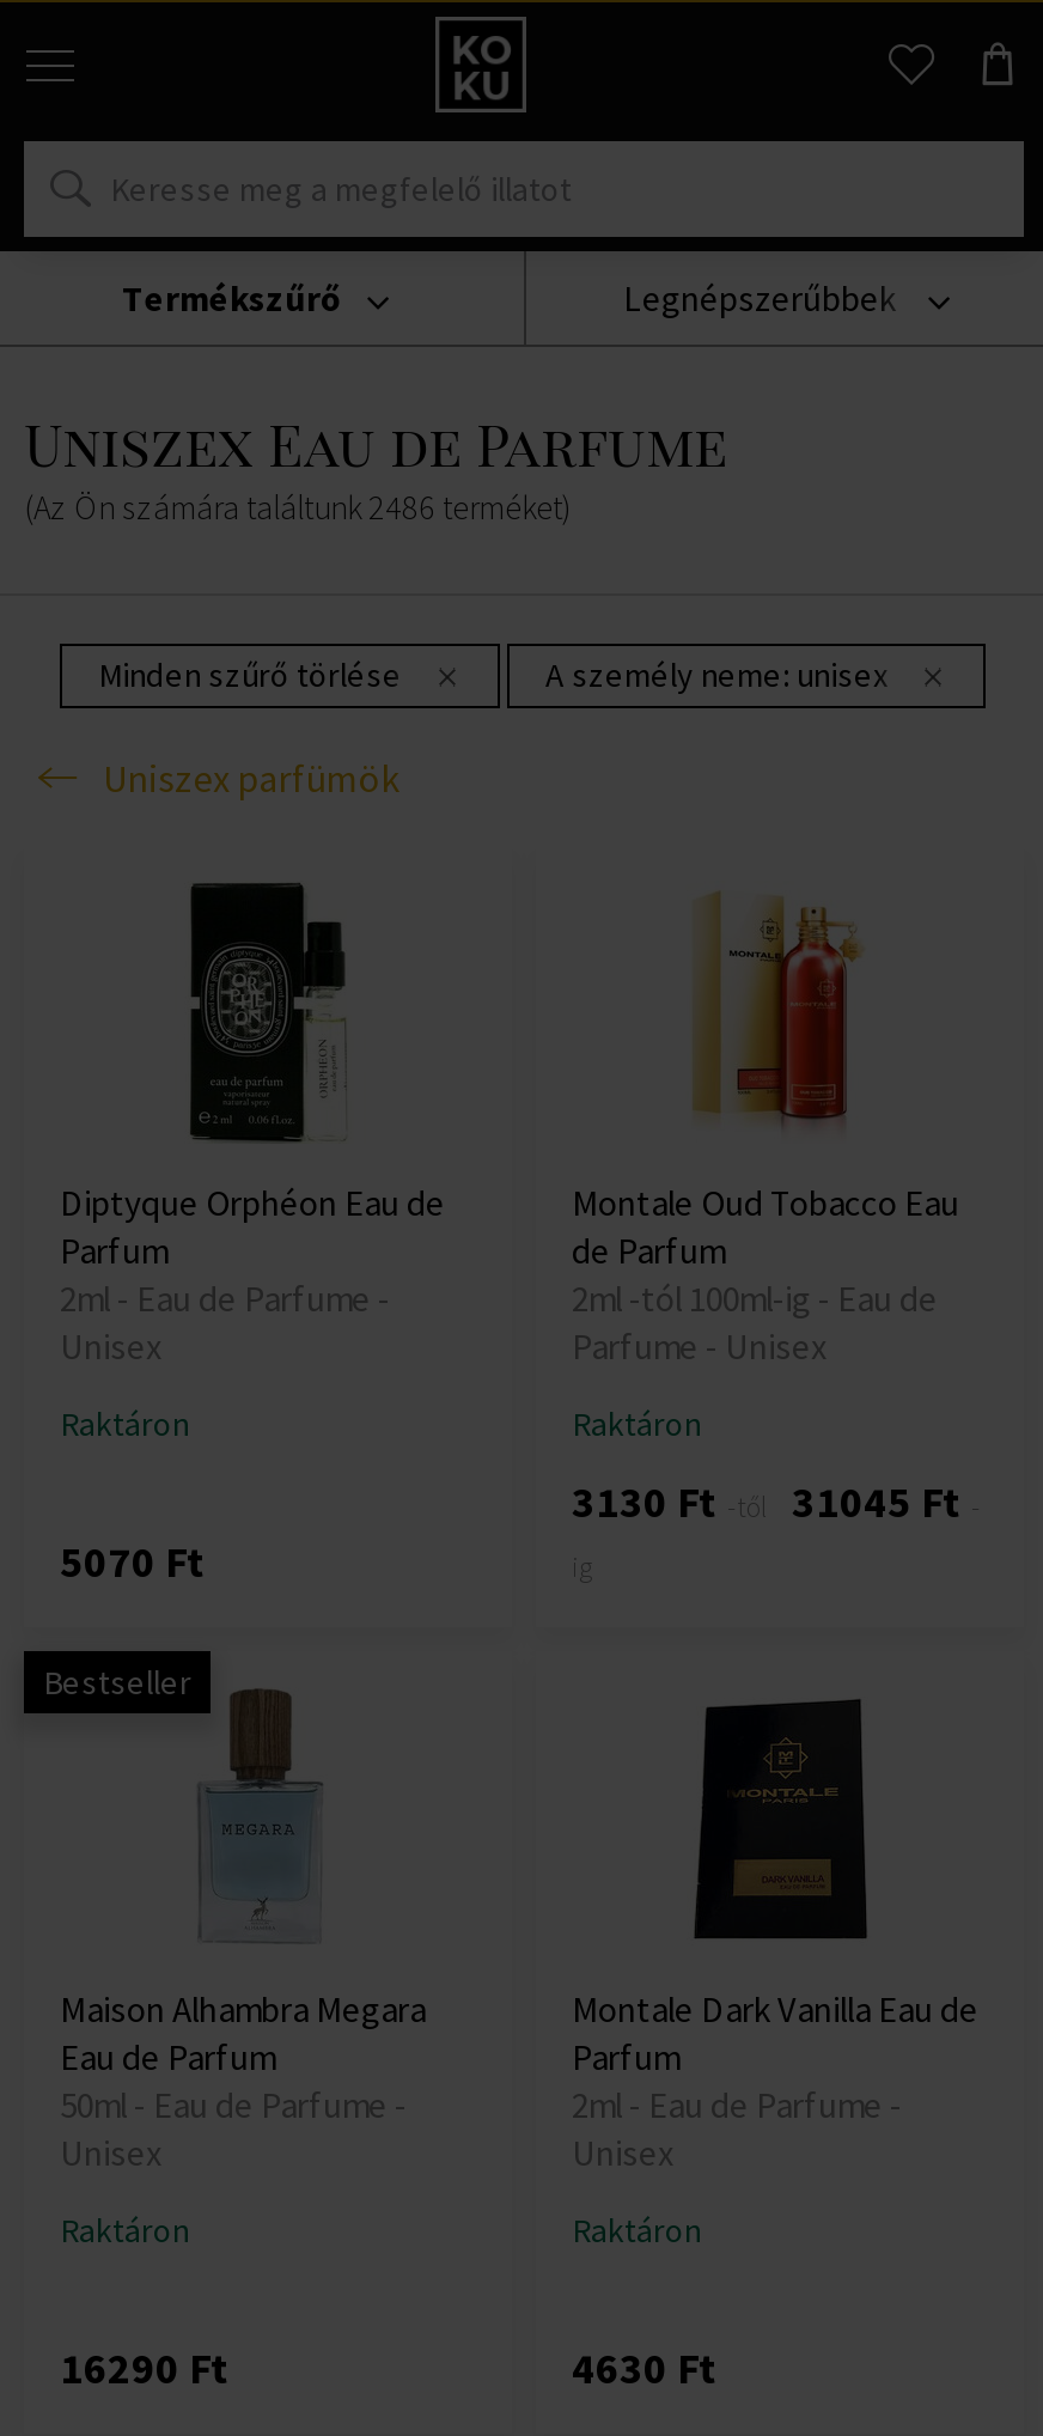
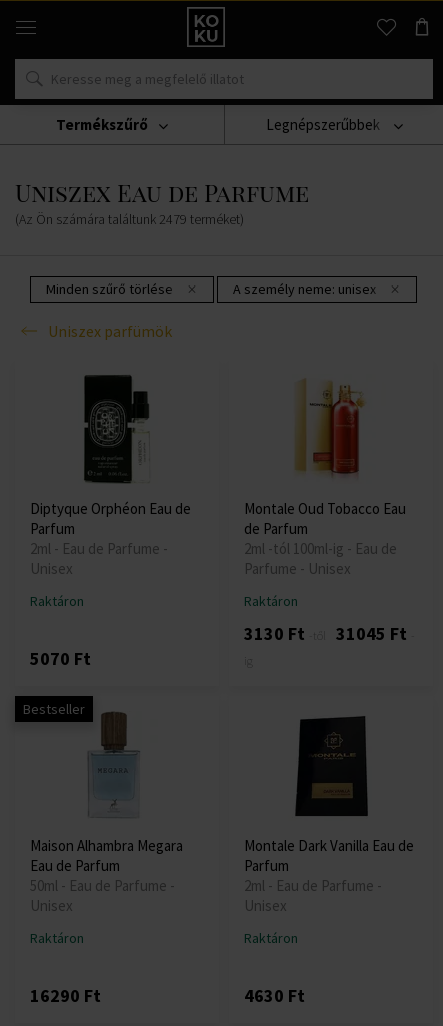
[24,486,572,529] (Az Ön számára találtunk2486 terméket) -> [15,210,244,228] (Az Ön számára találtunk2479 terméket)

